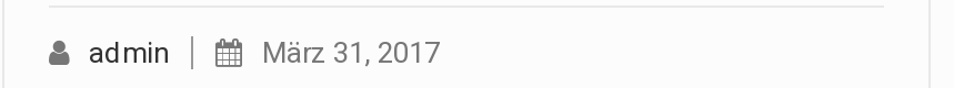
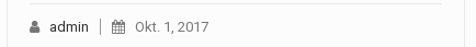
[262,37,440,70] März 31, 2017 -> [135,19,208,35] Okt. 1, 2017

